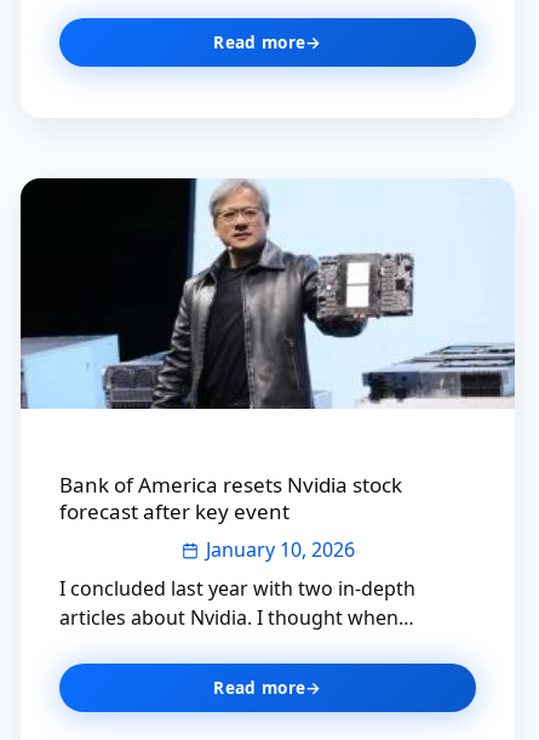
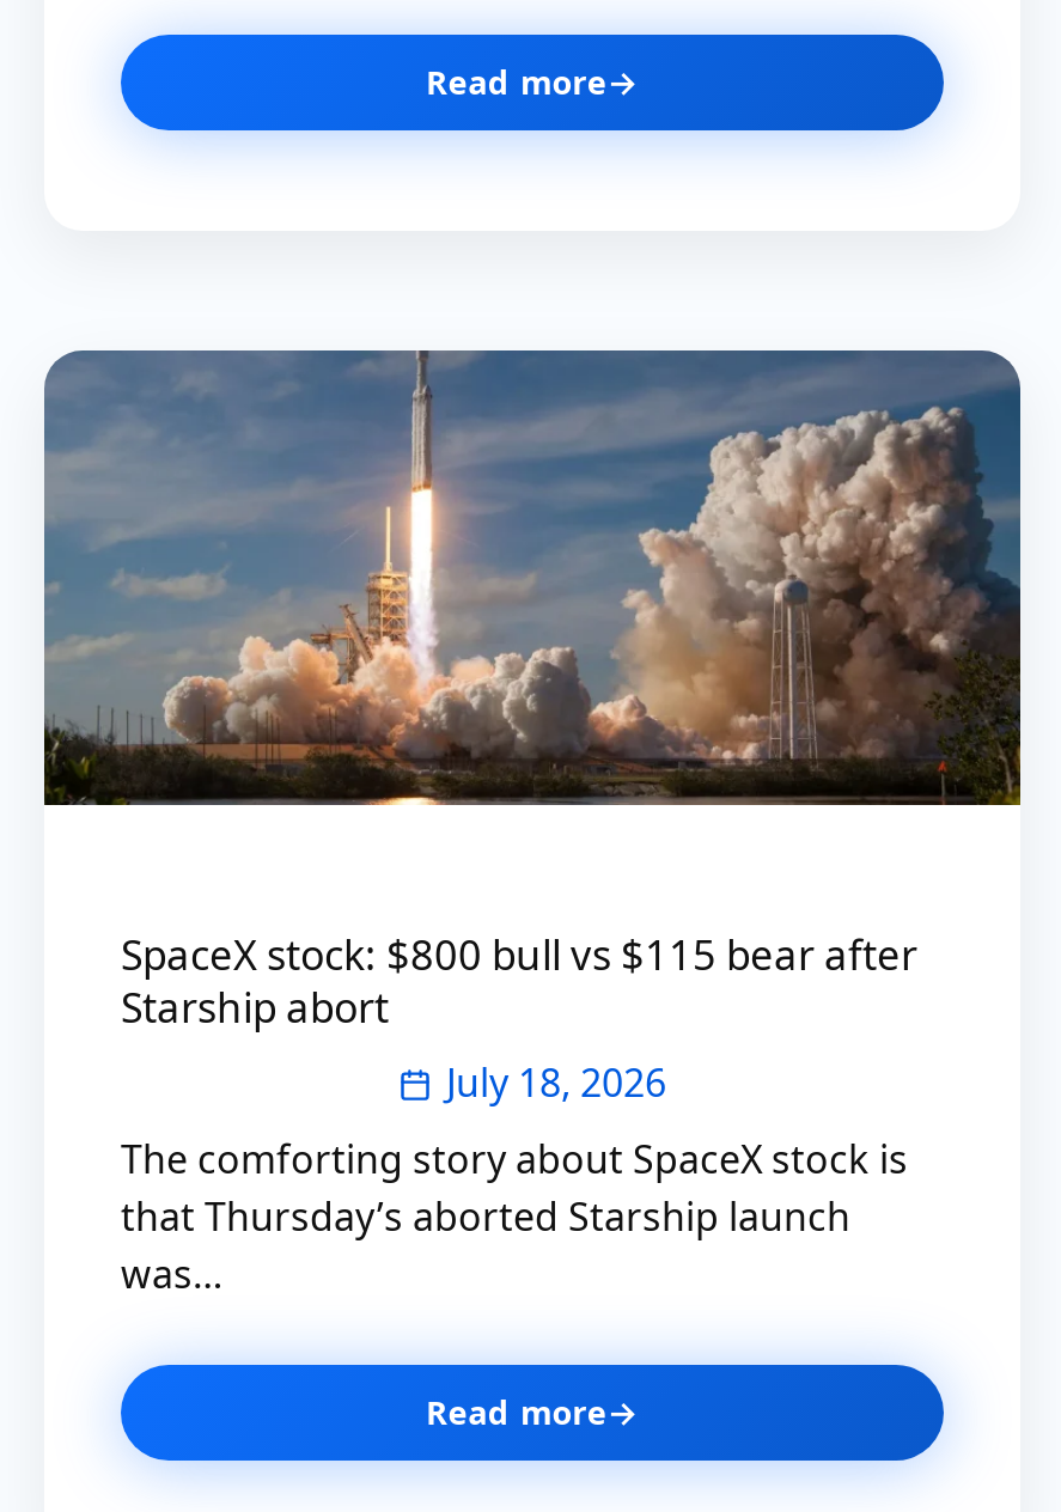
[19,177,515,410] [image] -> [42,348,1023,807] [image]
[59,471,402,563] Bank of America resets Nvidia stock | forecast after key event | January 10, 2026 -> [121,928,917,1109] SpaceX stock: $800 bull vs $115 bear after | Starship abort | July 18, 2026
[59,575,415,631] I concluded last year with two in-depth | articles about Nvidia. I thought when… -> [121,1133,908,1301] The comforting story about SpaceX stock is | that Thursday’s aborted Starship launch | was…

